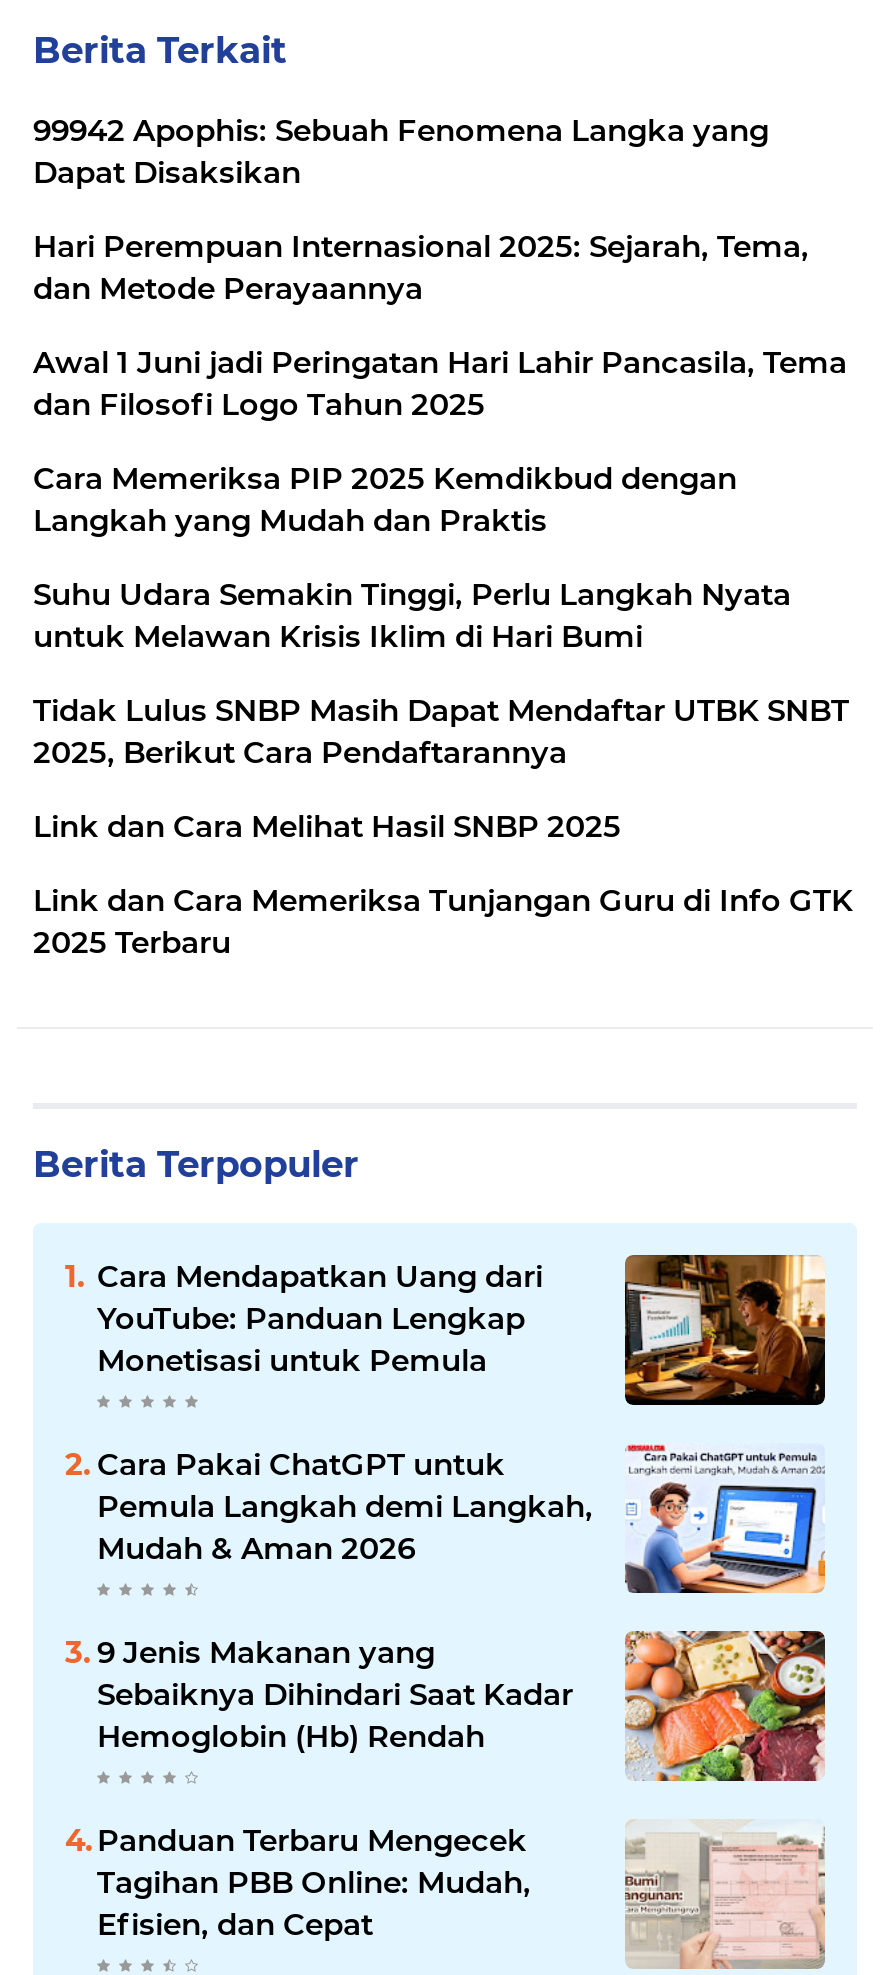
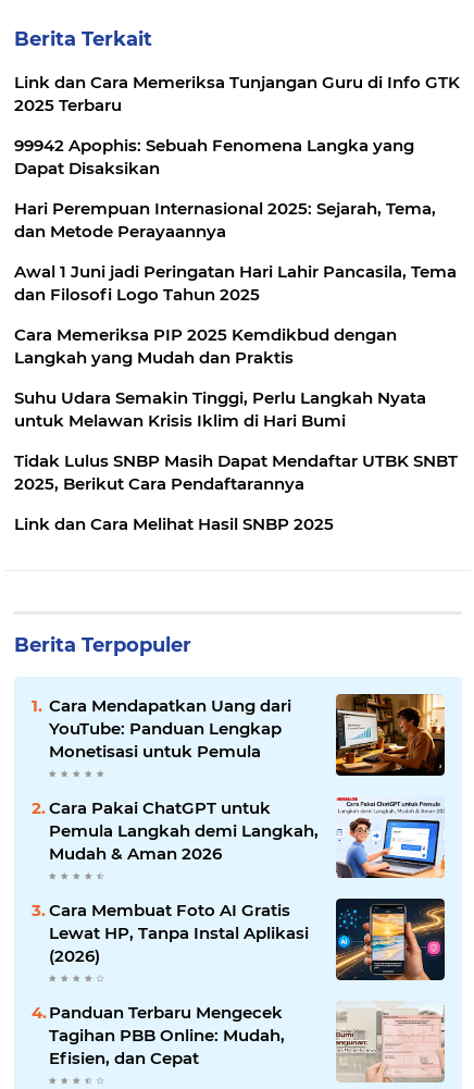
moved [33,110,849,844] -> [14,135,458,534]: 99942 Apophis: Sebuah Fenomena Langka yang | Dapat Disaksikan | Hari Perempuan Internasional 2025: Sejarah, Tema, | ... | 2025, Berikut Cara Pendaftarannya | Link dan Cara Melihat Hasil SNBP 2025
moved [33,880,853,960] -> [14,71,460,115]: Link dan Cara Memeriksa Tunjangan Guru di Info GTK | 2025 Terbaru
[97,1629,827,1783] [image] | 9 Jenis Makanan yang | Sebaiknya Dihindari Saat Kadar | Hemoglobin (Hb) Rendah -> [49,898,446,981] [image] | Cara Membuat Foto AI Gratis | Lewat HP, Tanpa Instal Aplikasi | (2026)

